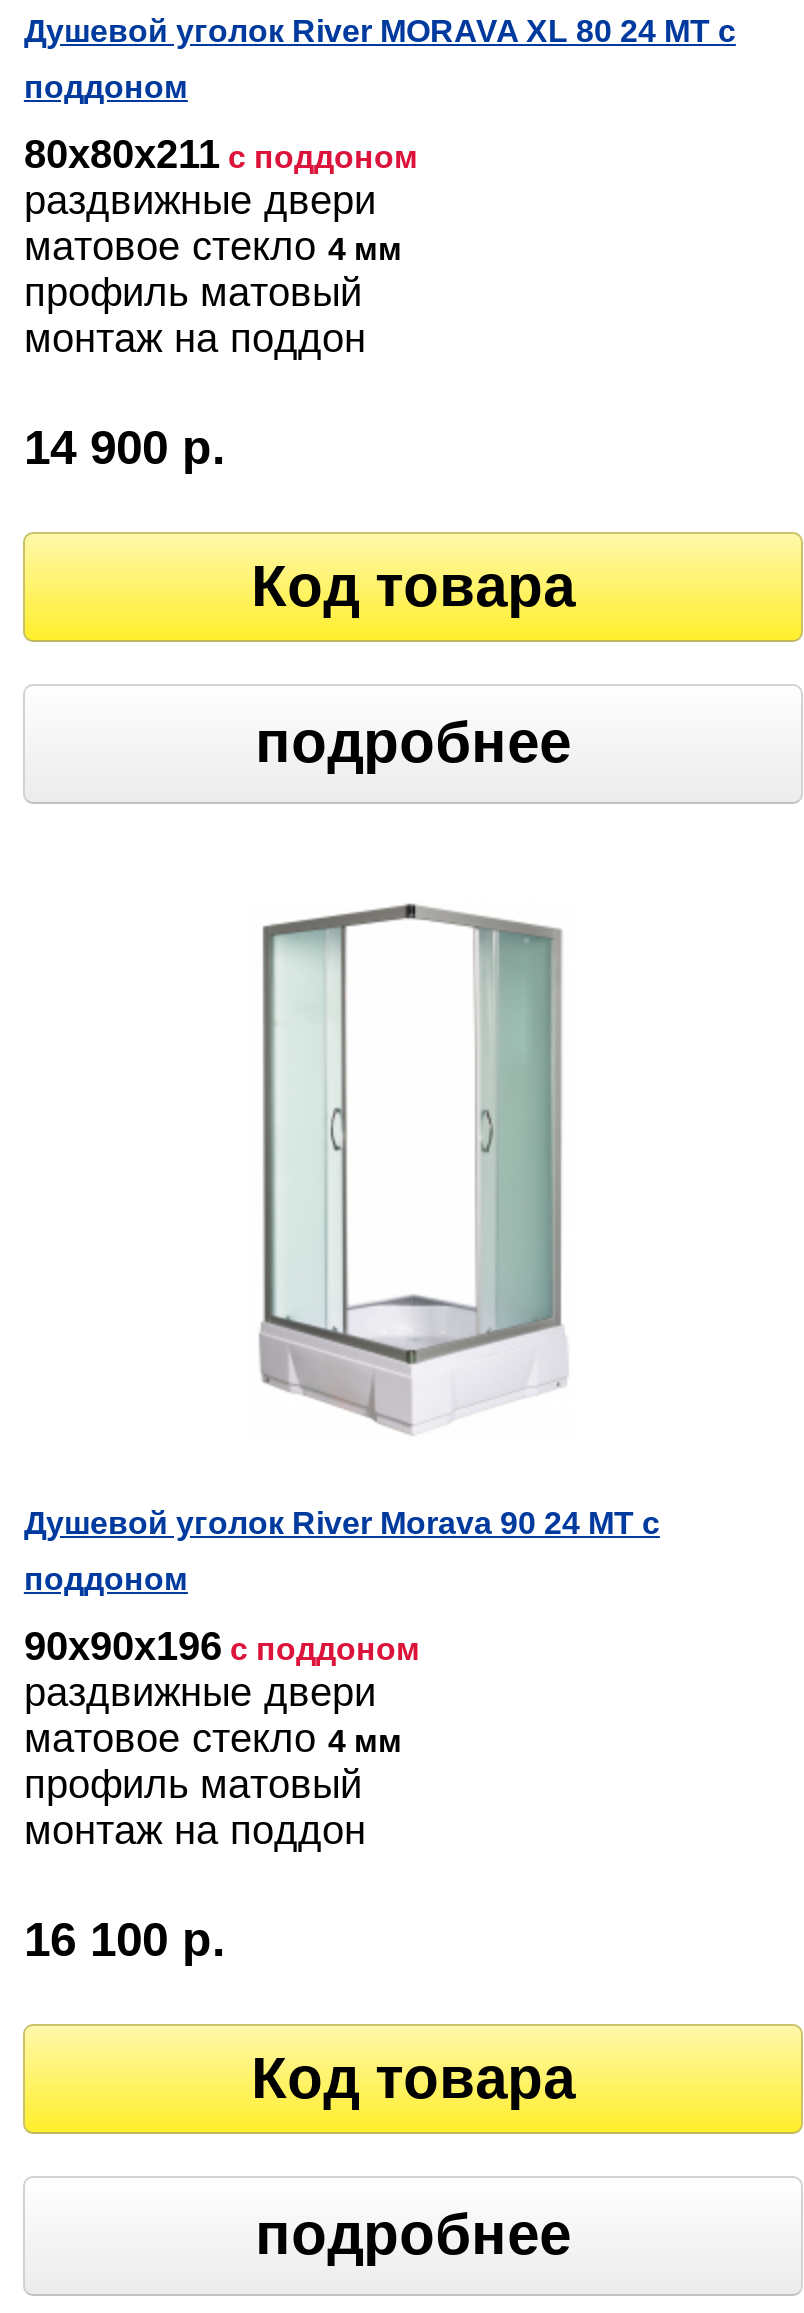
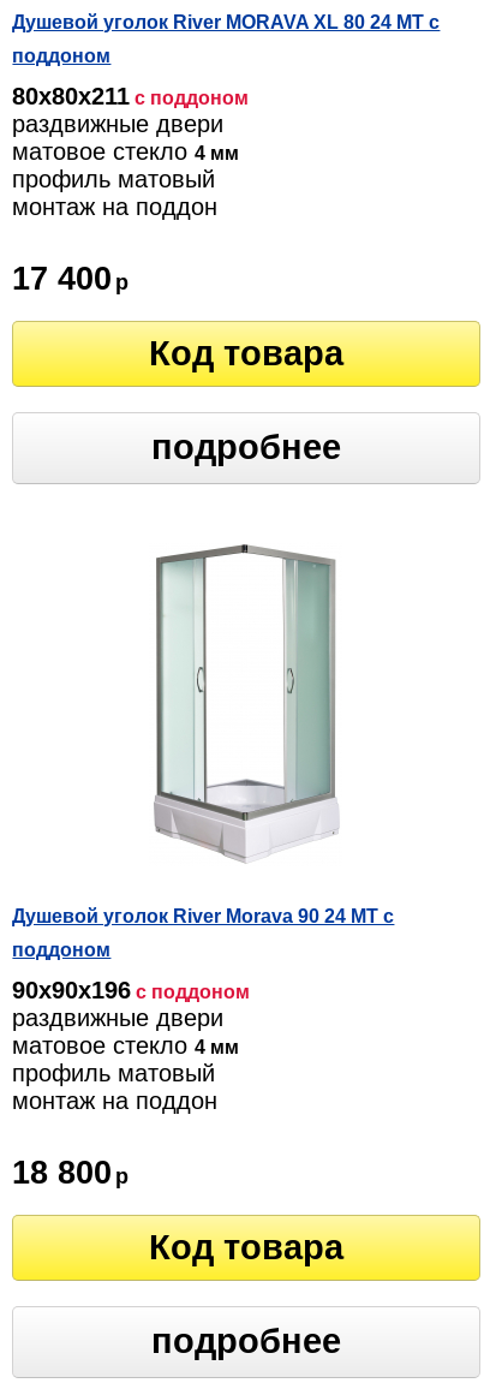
[24,420,226,474] 14 900 р. -> [12,261,129,297] 17 400 р
[24,1912,226,1966] 16 100 р. -> [12,1155,129,1191] 18 800 р

